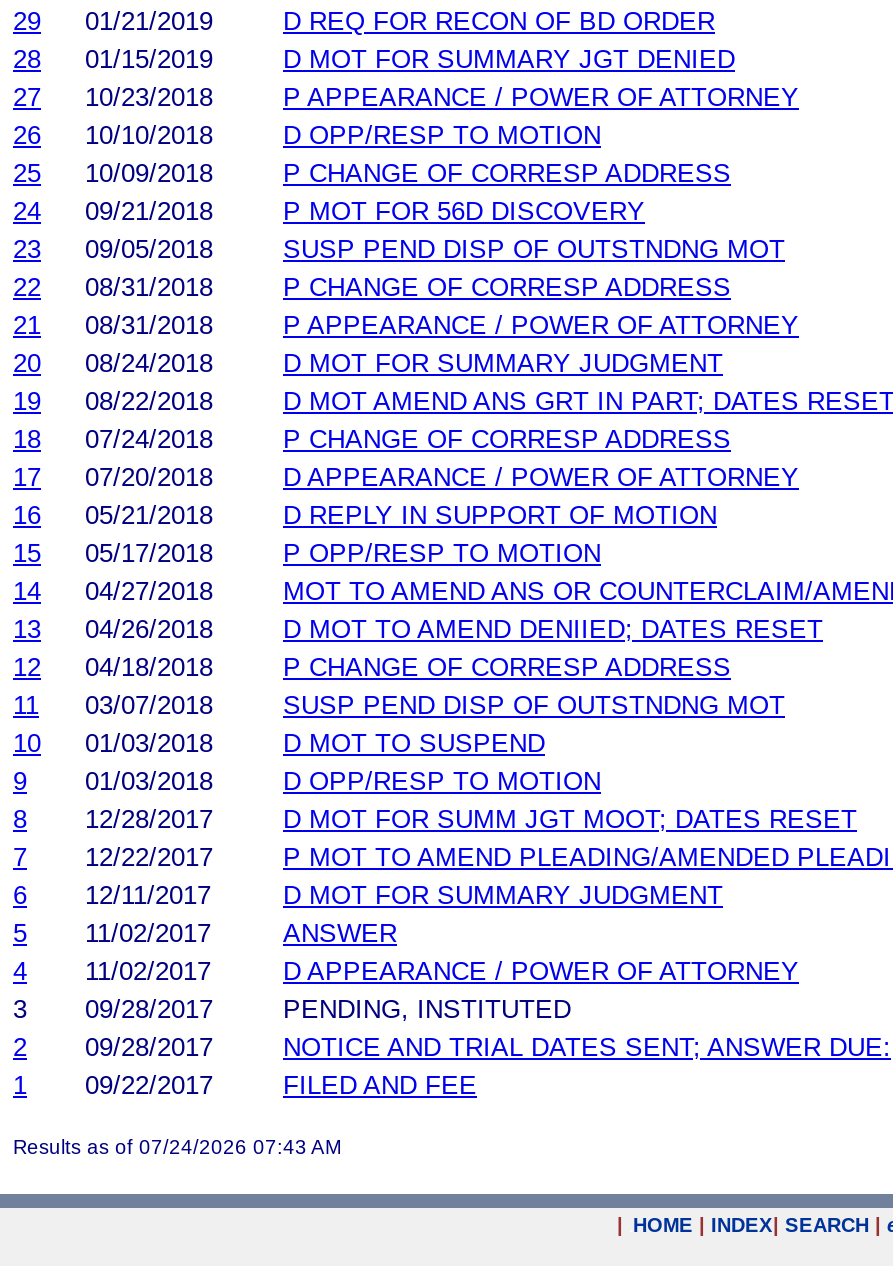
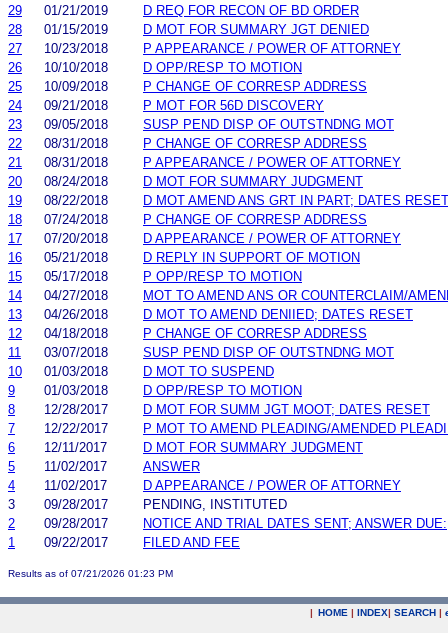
[13,1136,341,1158] Results as of 07/24/2026 07:43 AM -> [8,568,173,579] Results as of 07/21/2026 01:23 PM

